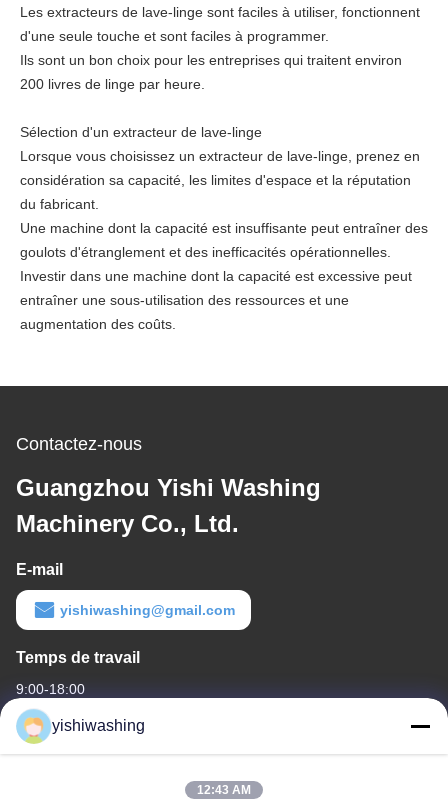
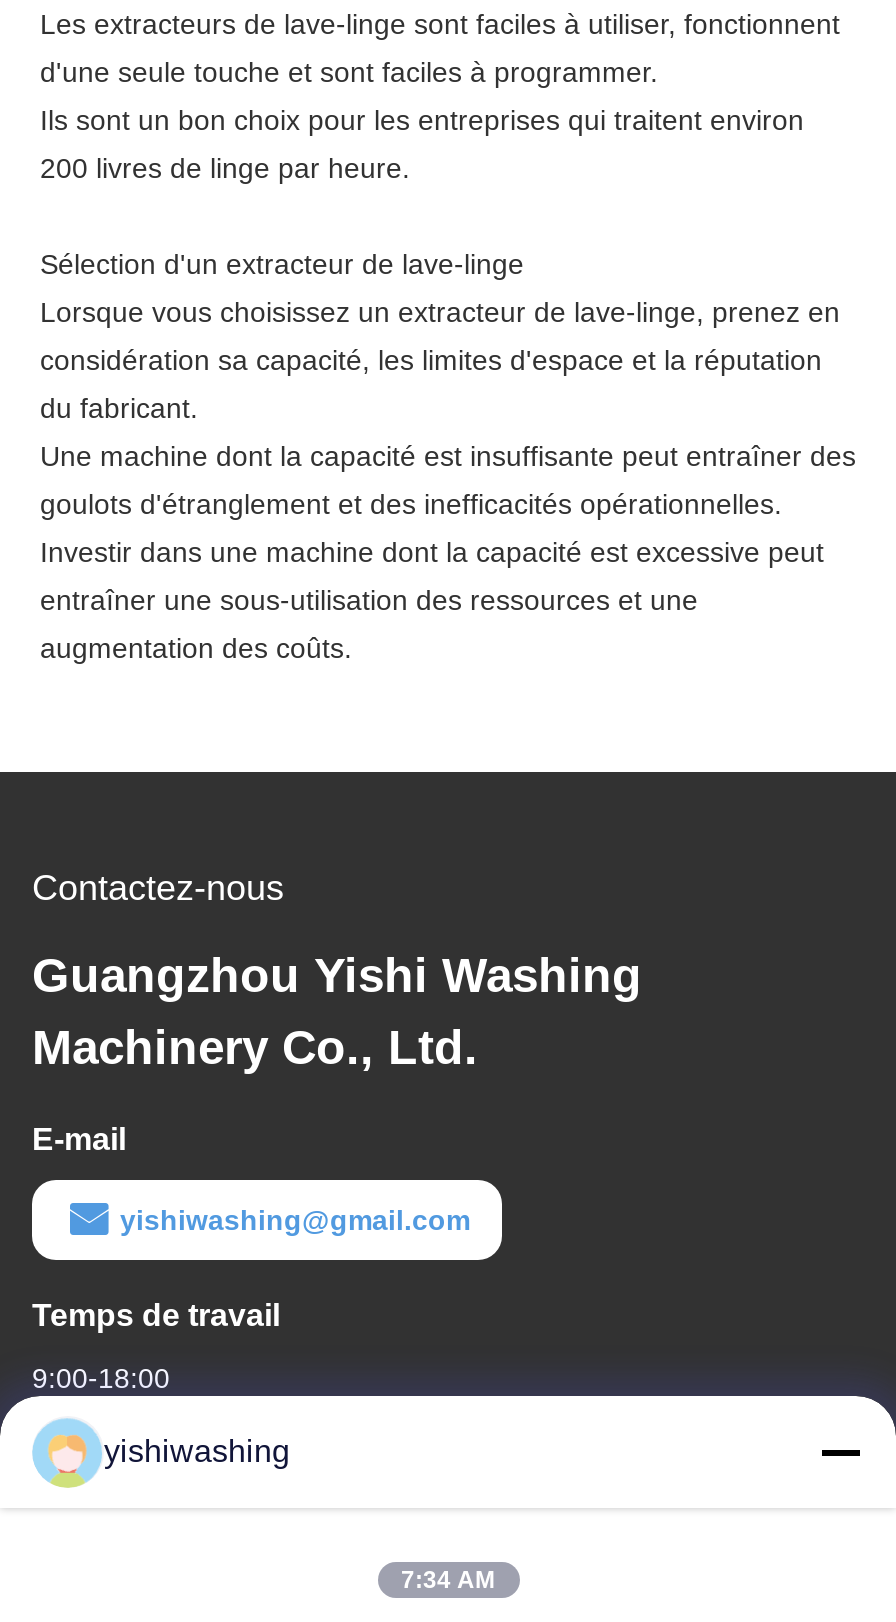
[197,783,251,797] 12:43 AM -> [401,1566,495,1594] 7:34 AM

